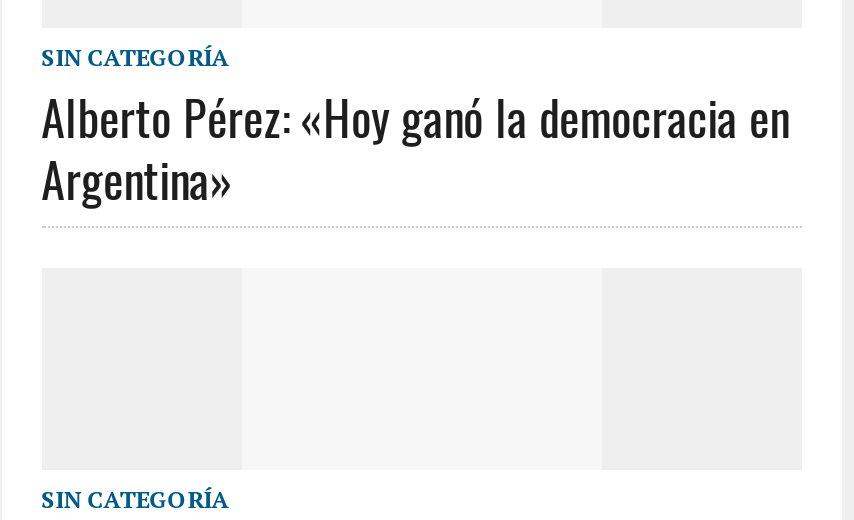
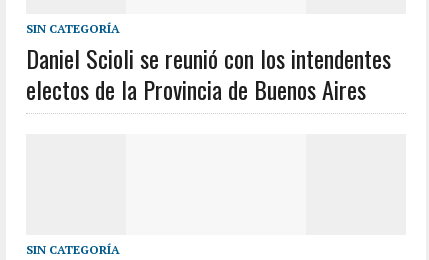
[41,80,789,214] Alberto Pérez: «Hoy ganó la democracia en | Argentina» -> [26,40,391,107] Daniel Scioli se reunió con los intendentes | electos de la Provincia de Buenos Aires

